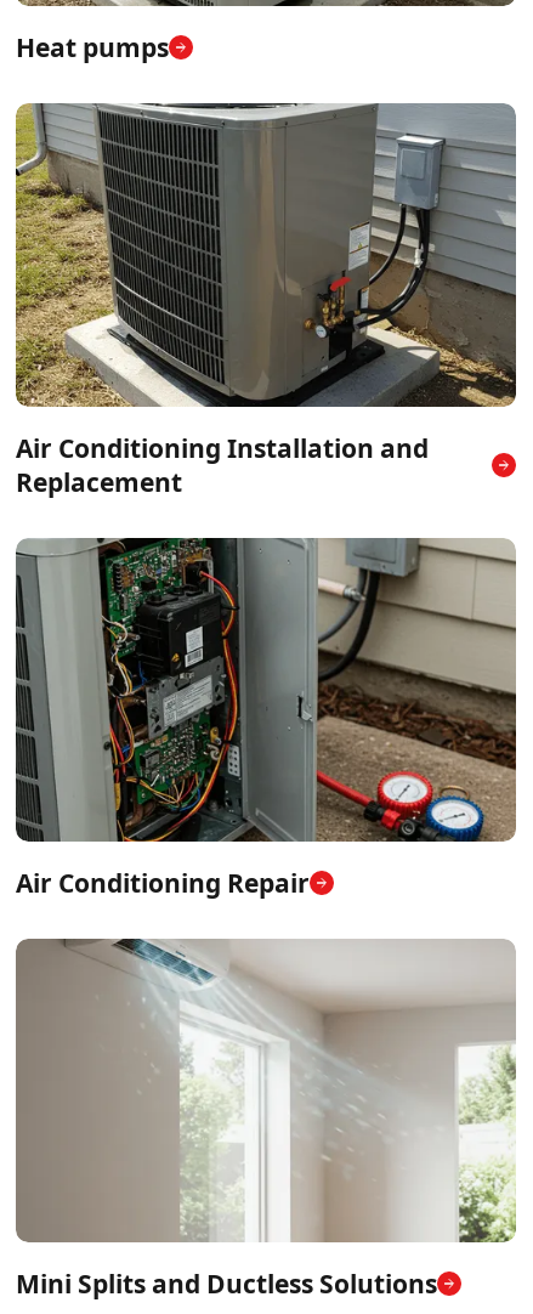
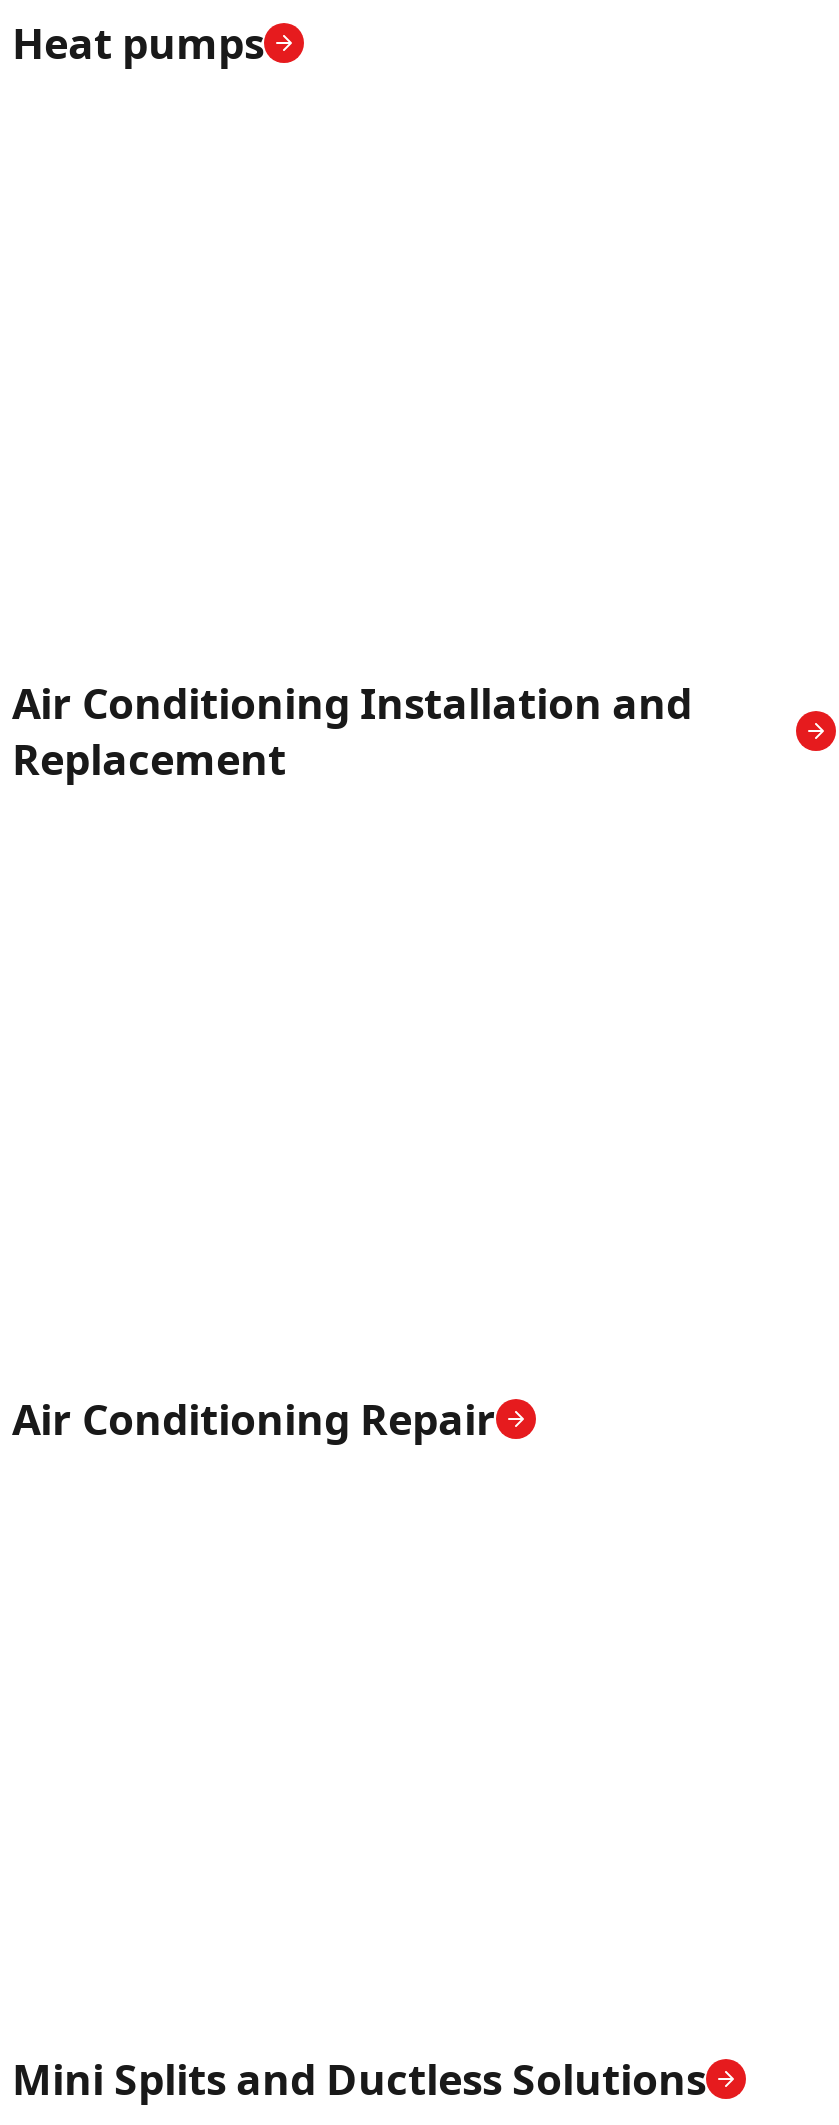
[15,102,517,408] [image] -> none
[15,537,517,843] [image] -> none
[15,938,517,1244] [image] -> none

